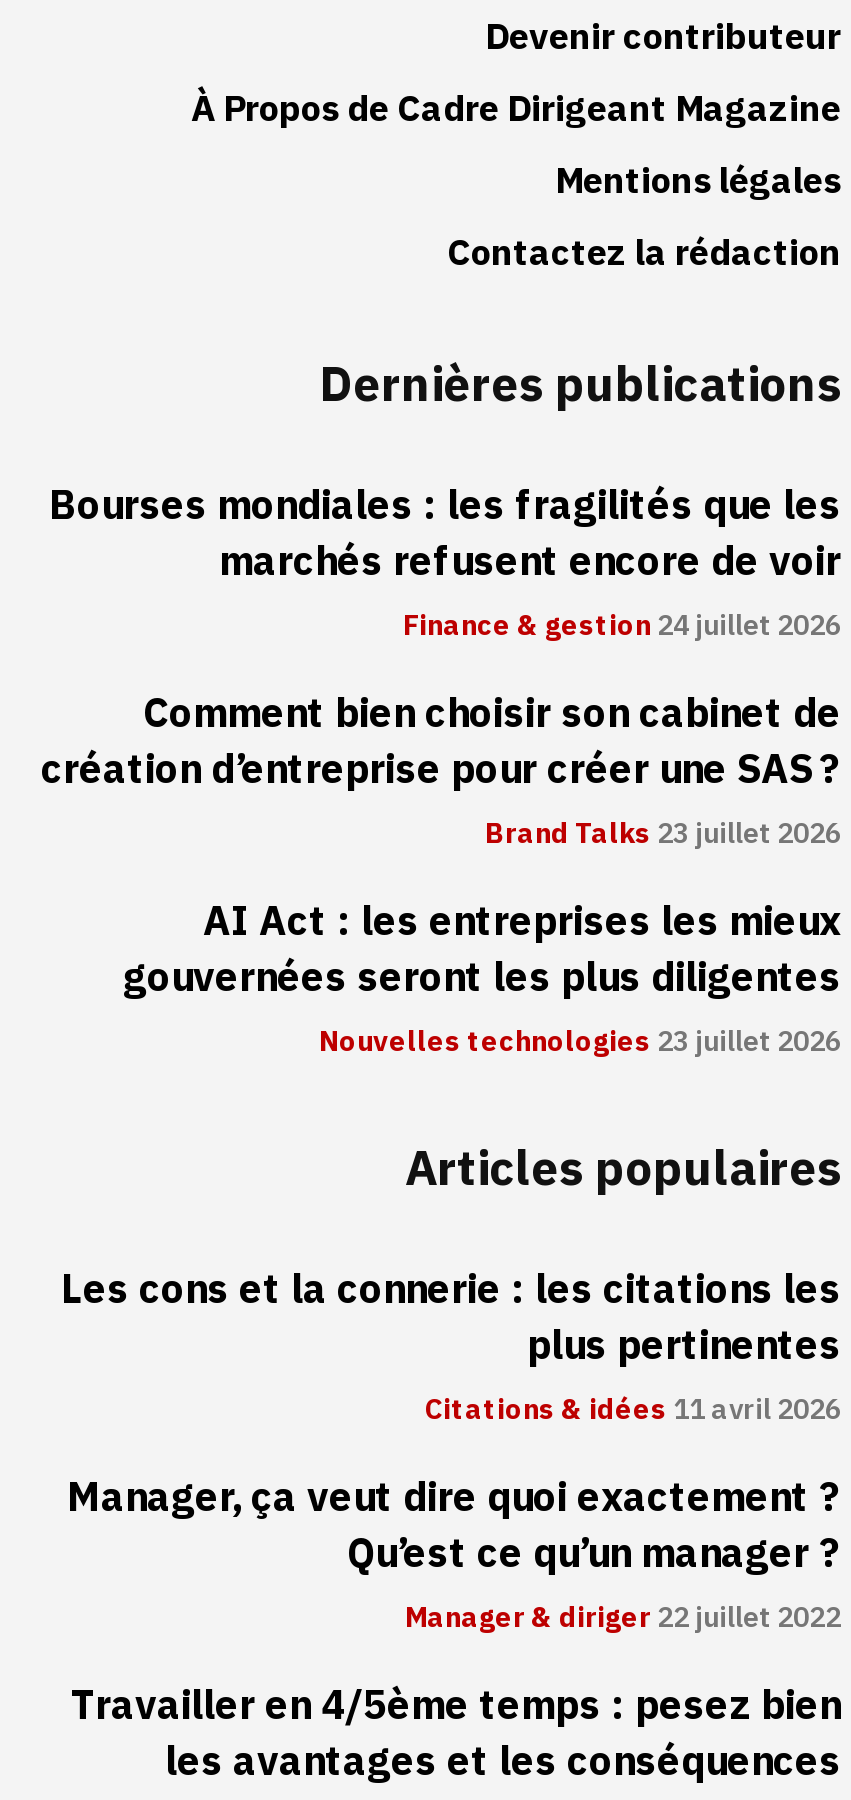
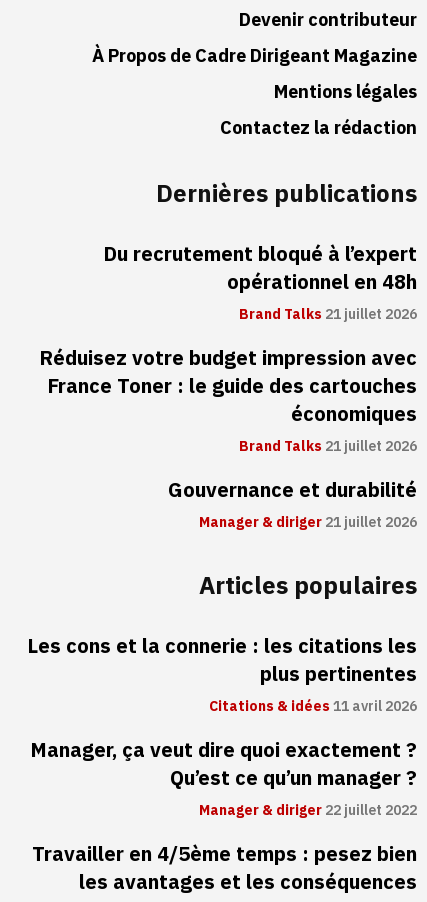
[49,475,841,647] Bourses mondiales : les fragilités que les | marchés refusent encore de voir | Finance & gestion 24 juillet 2026 -> [103,239,417,325] Du recrutement bloqué à l’expert | opérationnel en 48h | Brand Talks 21 juillet 2026
[41,683,841,855] Comment bien choisir son cabinet de | création d’entreprise pour créer une SAS ? | Brand Talks 23 juillet 2026 -> [39,343,417,457] Réduisez votre budget impression avec | France Toner : le guide des cartouches | économiques | Brand Talks 21 juillet 2026
[123,891,841,1063] AI Act : les entreprises les mieux | gouvernées seront les plus diligentes | Nouvelles technologies 23 juillet 2026 -> [168,475,417,533] Gouvernance et durabilité | Manager & diriger 21 juillet 2026

